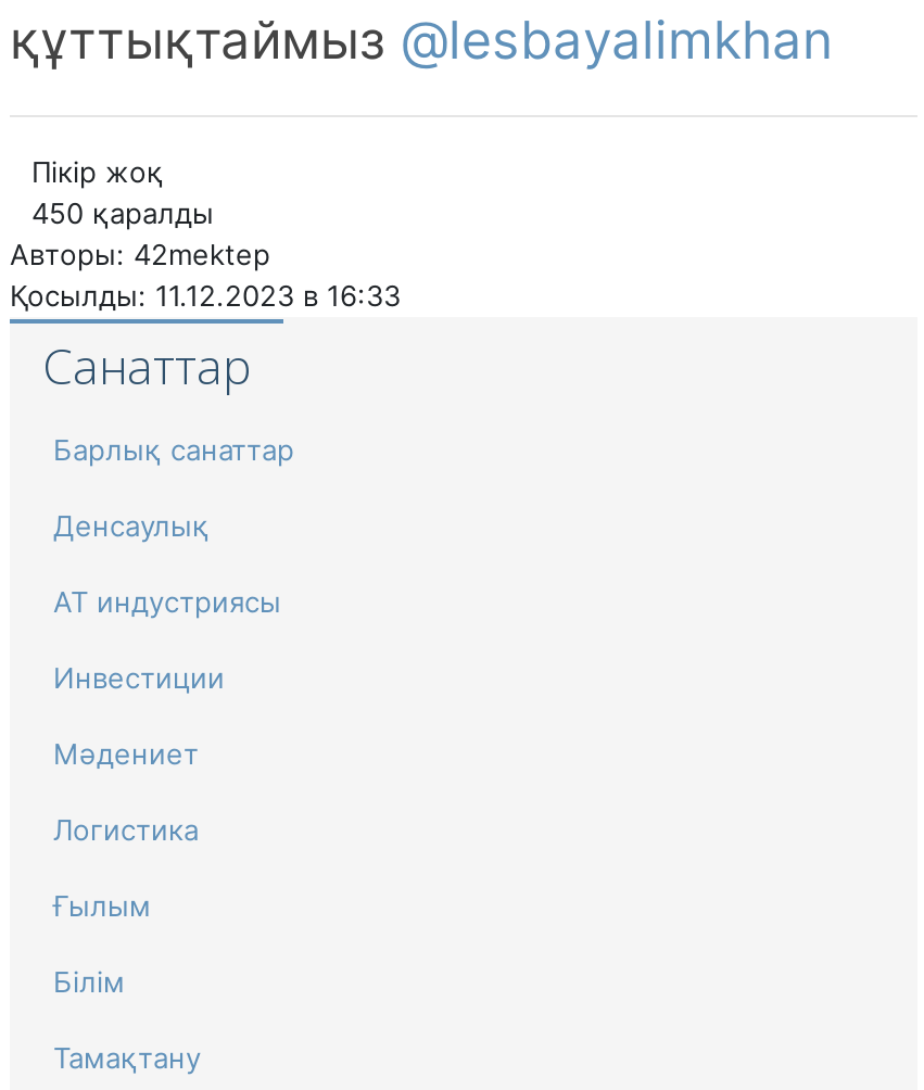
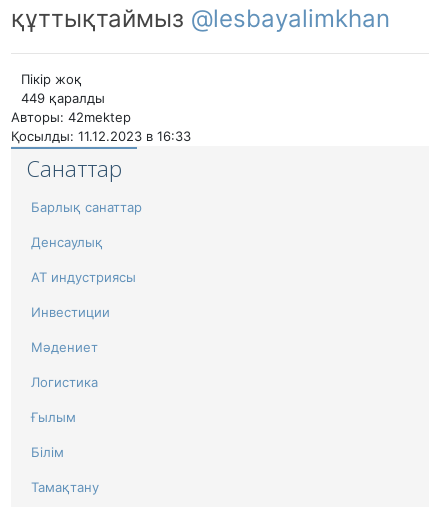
[31,197,214,231] 450 қаралды -> [21,90,105,106] 449 қаралды

